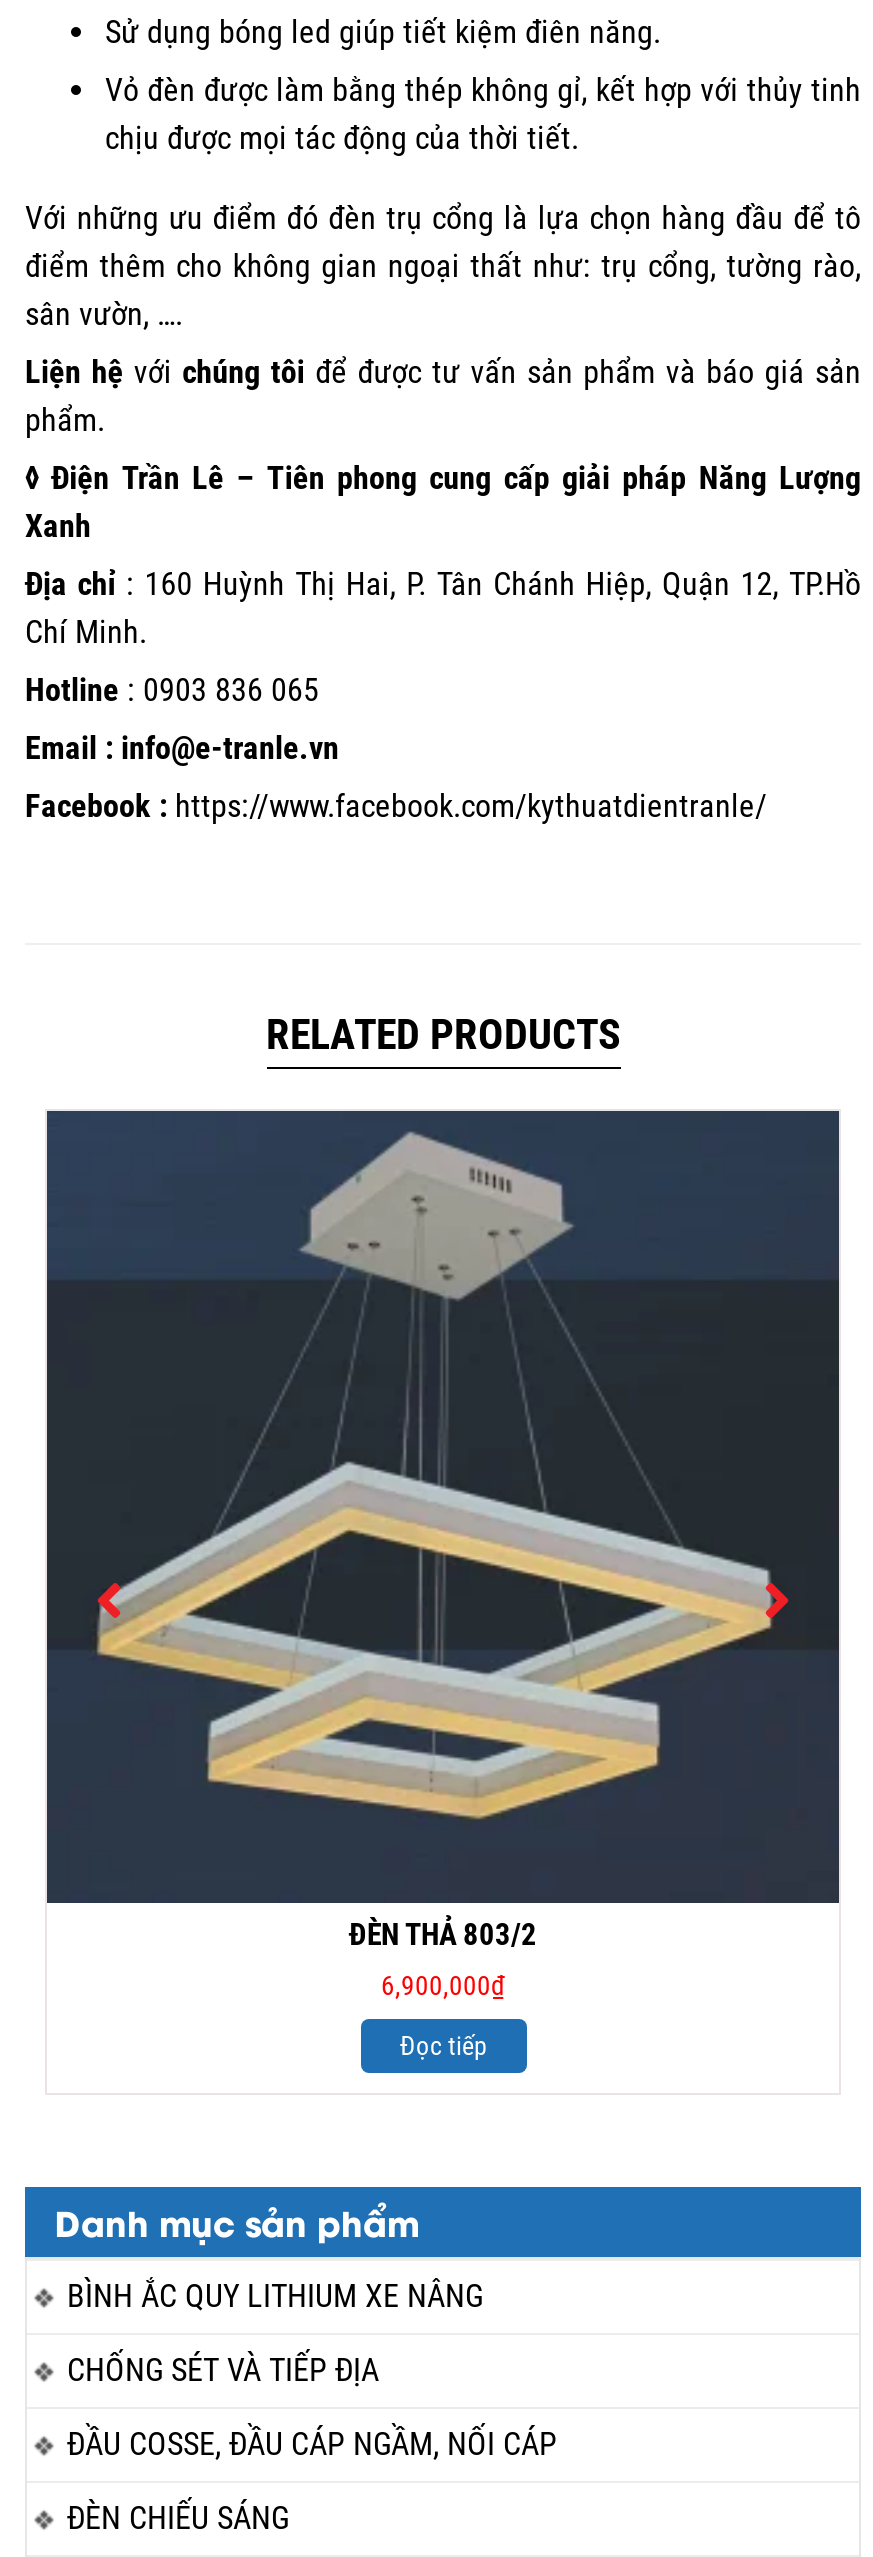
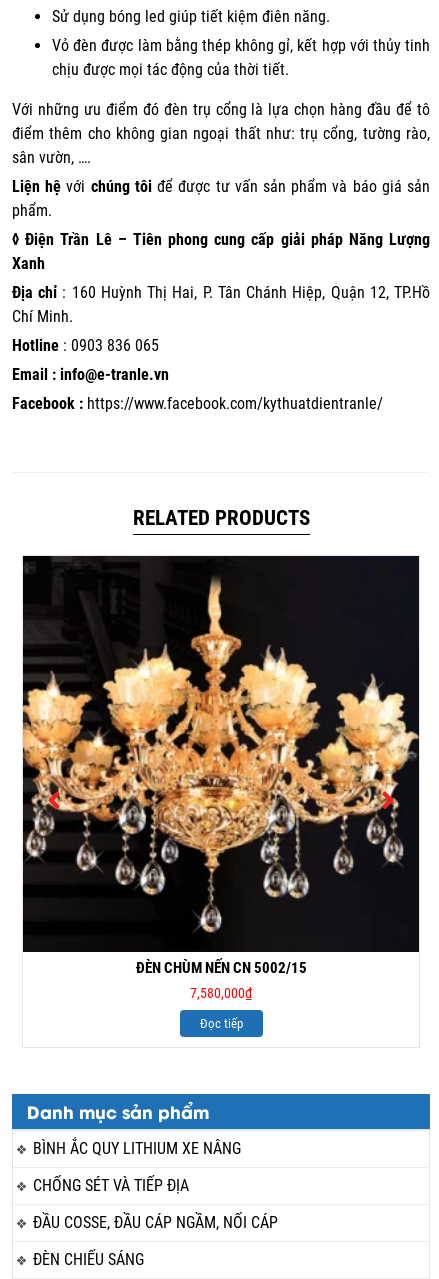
[45,1111,839,2001] [image] | ĐÈN THẢ 803/2 | 6,900,000₫ -> [22,556,419,1001] [image] | ĐÈN CHÙM NẾN CN 5002/15 | 7,580,000₫

